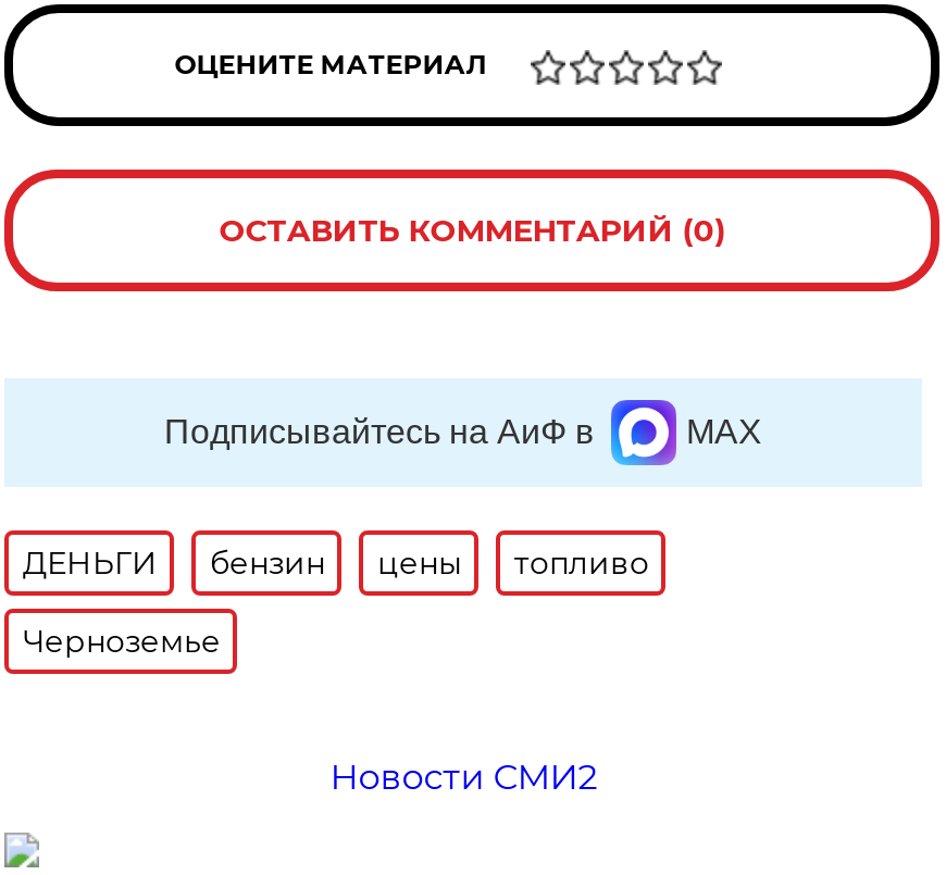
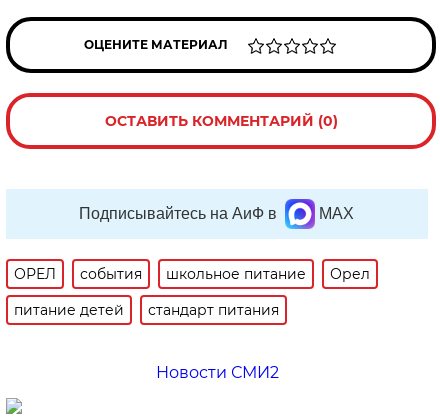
[23,543,649,583] ДЕНЬГИ | бензин | цены | топливо -> [14,265,370,283] ОРЕЛ | события | школьное питание | Орел
[23,622,221,661] Черноземье -> [14,301,279,319] питание детей | стандарт питания

